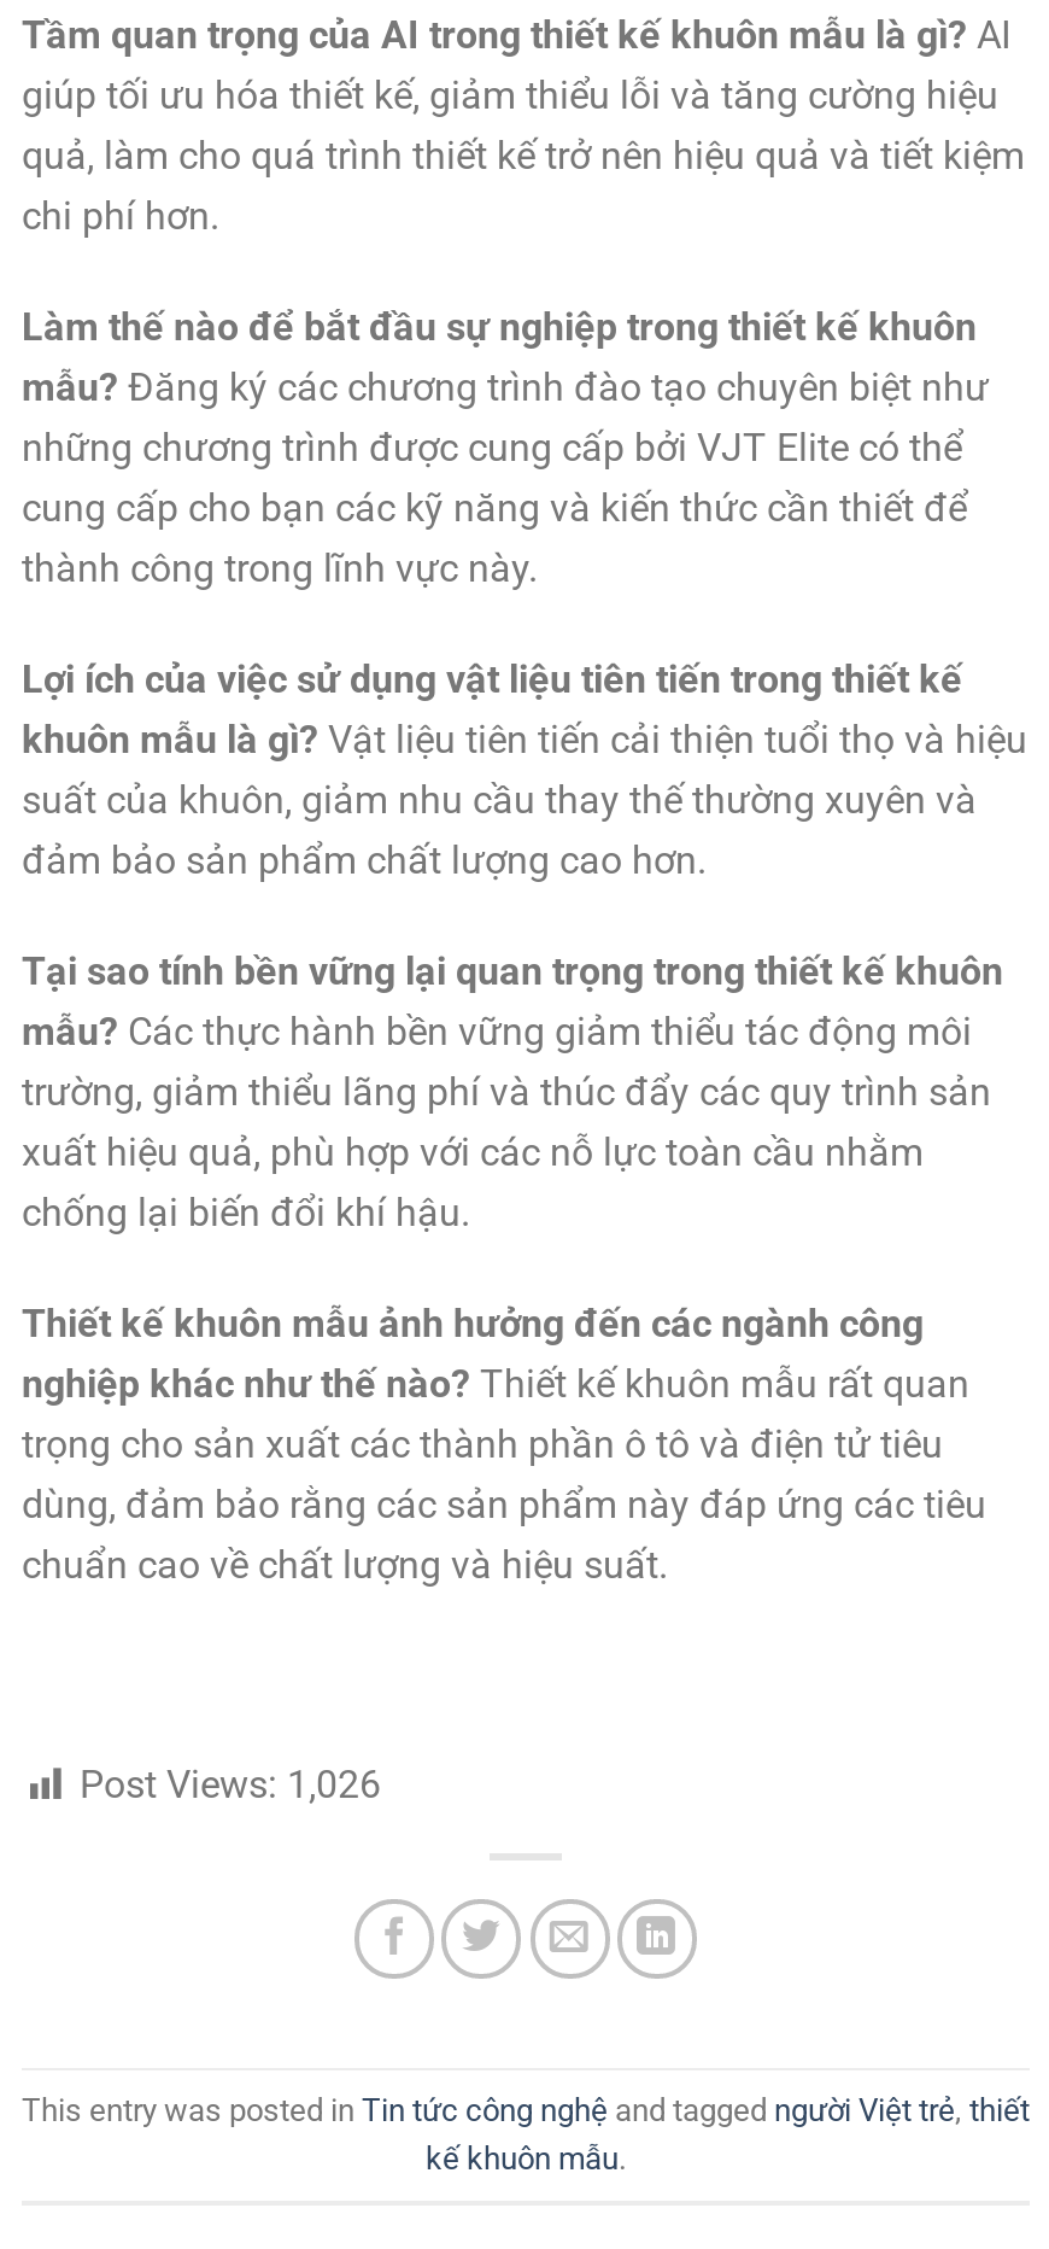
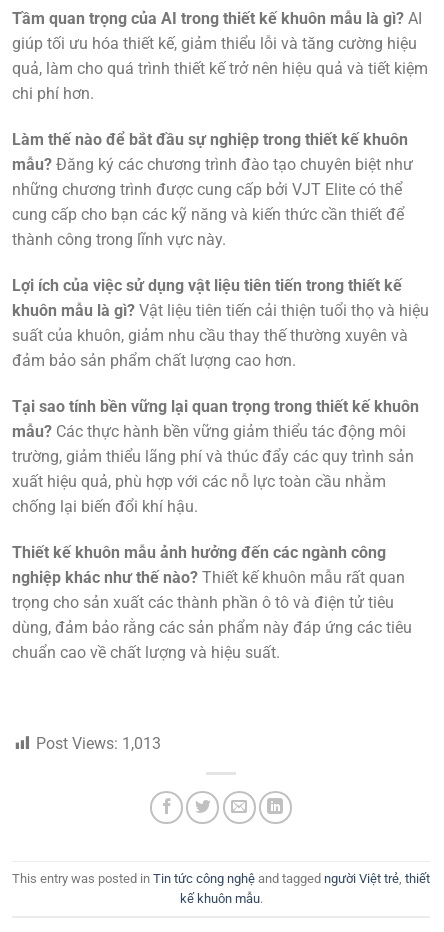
[80,1762,381,1808] Post Views: 1,026 -> [36,734,161,753] Post Views: 1,013

